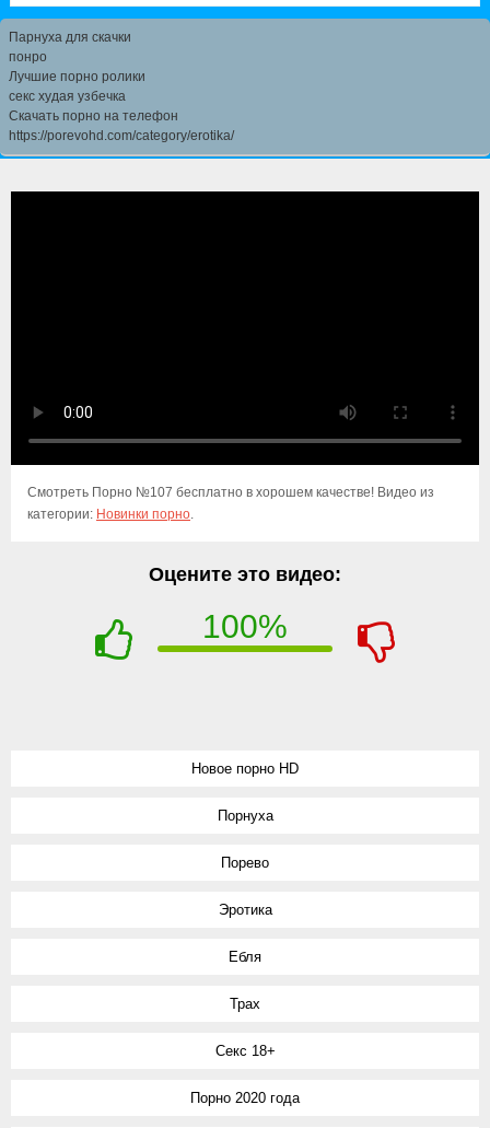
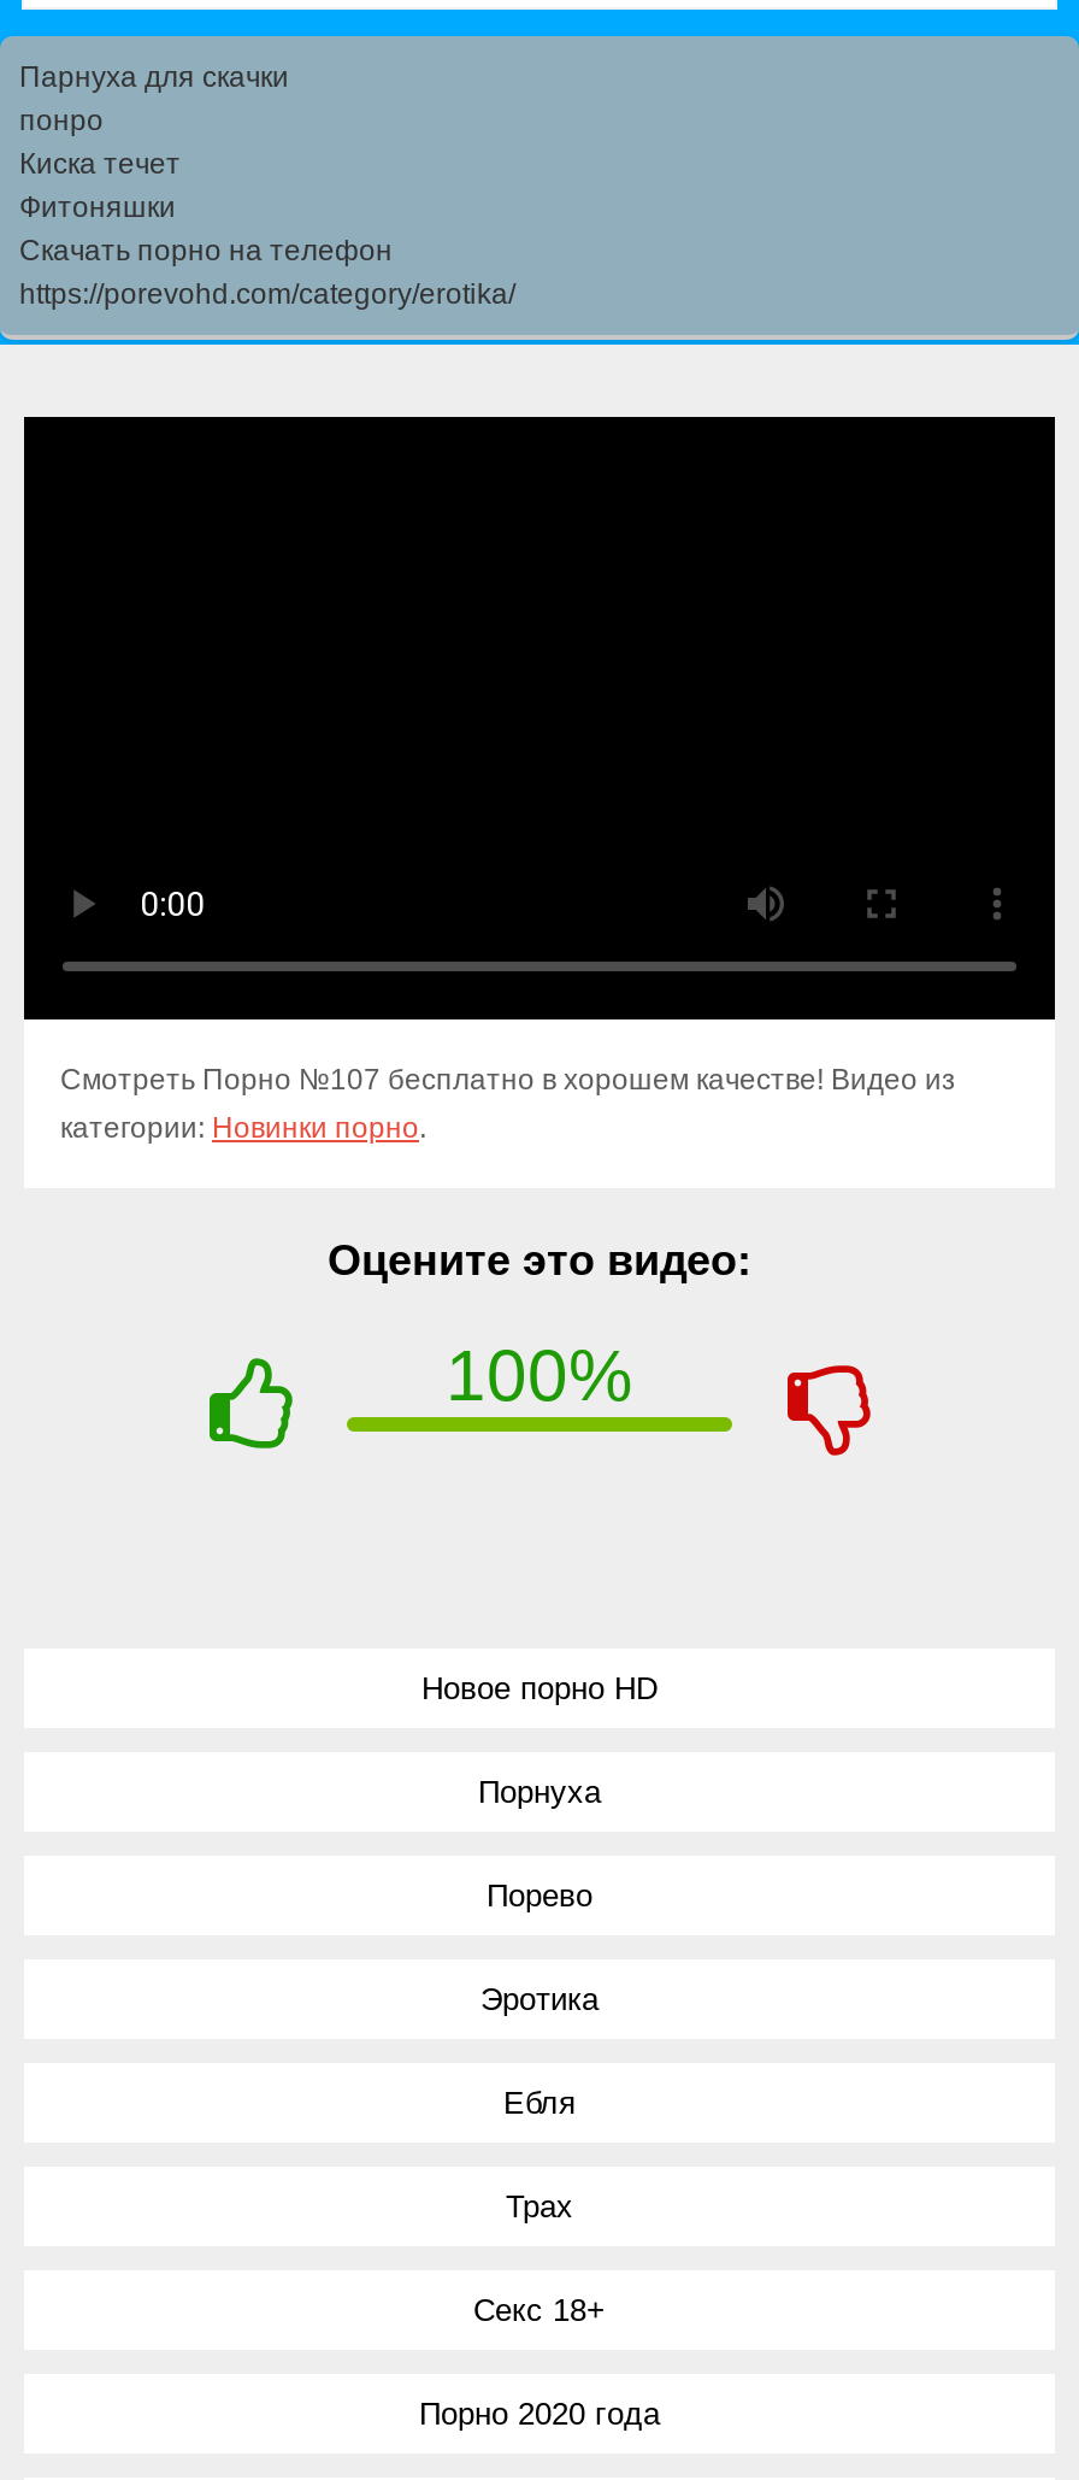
[9,69,145,104] Лучшие порно ролики | секс худая узбечка -> [19,147,181,224] Киска течет | Фитоняшки

